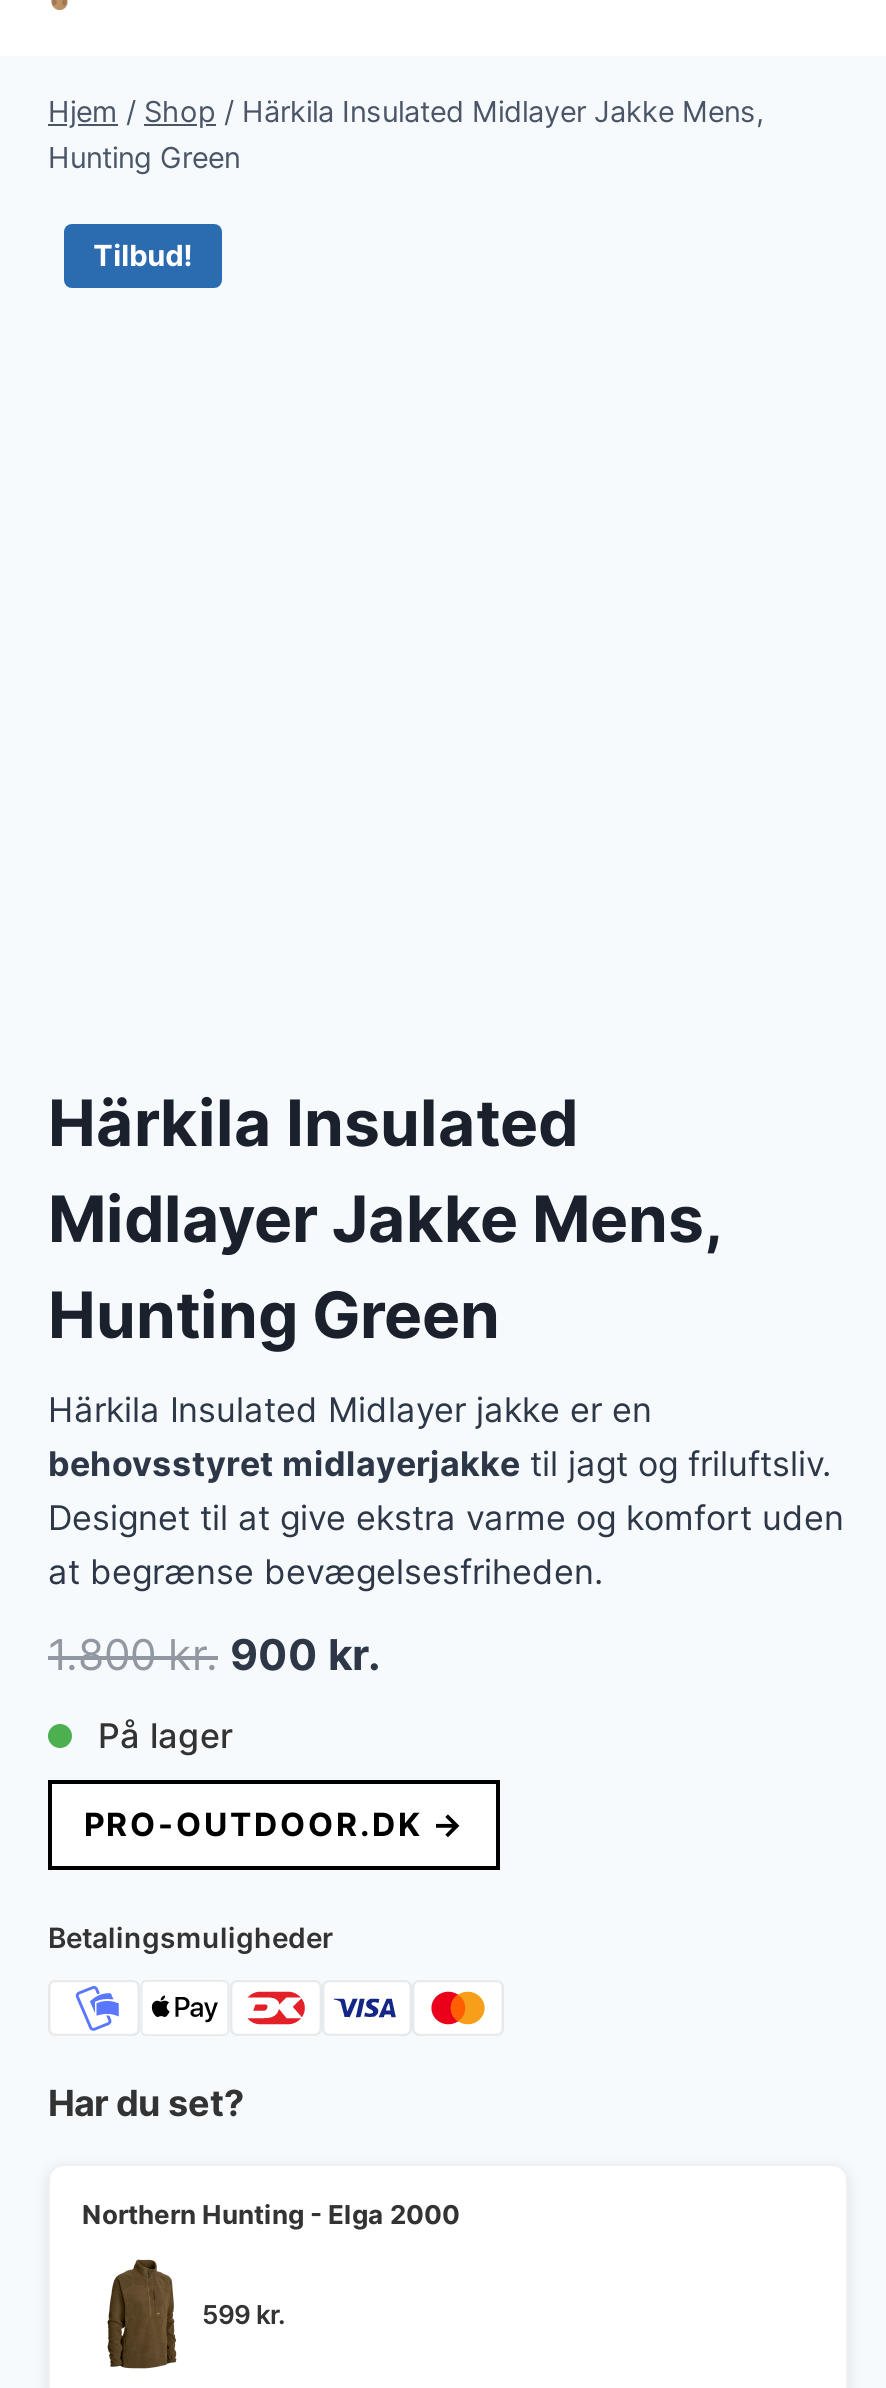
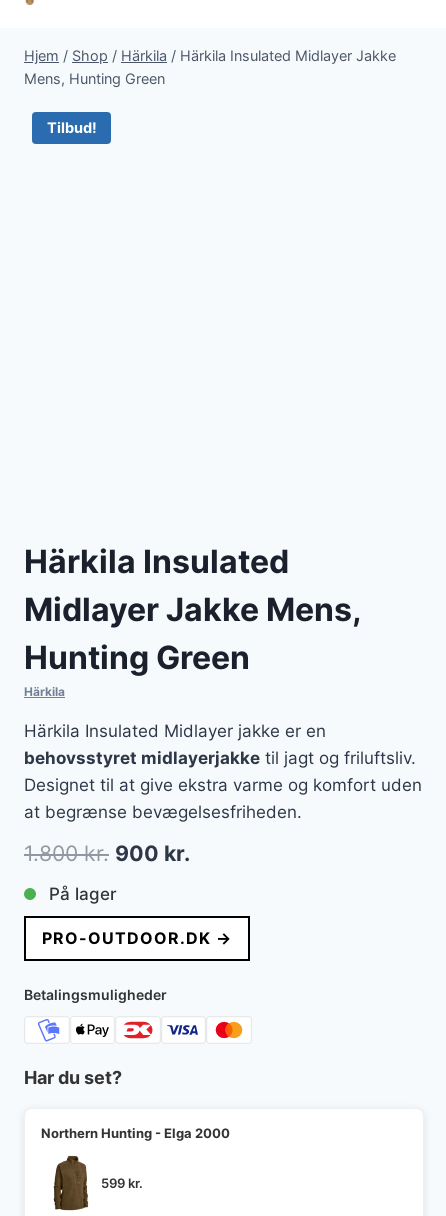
[48,94,764,174] Hjem / Shop / Härkila Insulated Midlayer Jakke Mens, | Hunting Green -> [24,47,396,87] Hjem / Shop / Härkila / Härkila Insulated Midlayer Jakke | Mens, Hunting Green
none -> [24,684,65,699] Härkila

